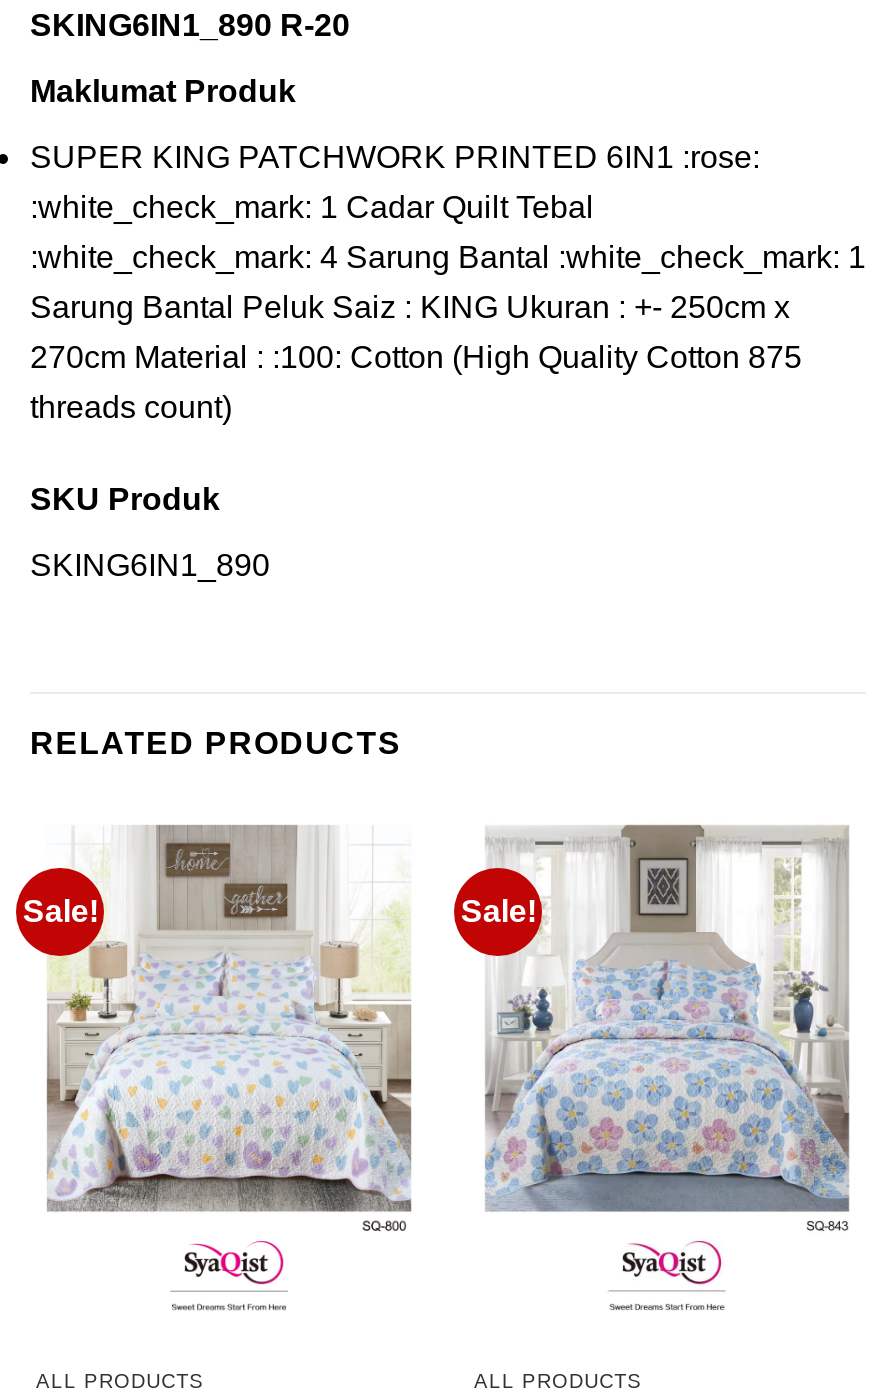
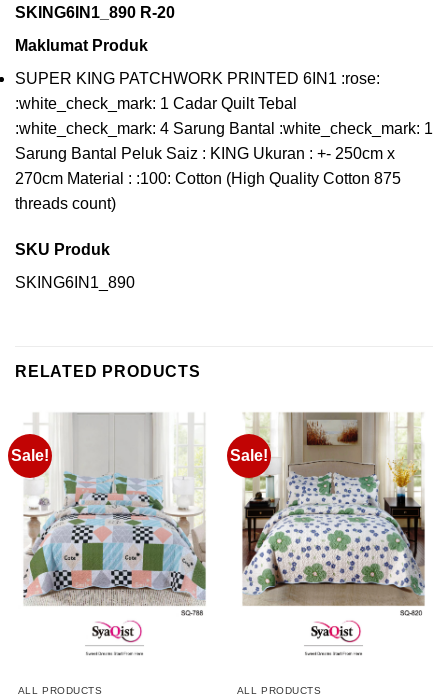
[46,826,412,1212] [image] -> [23,412,206,605] [image]
[484,826,850,1230] [image] -> [242,412,425,616] [image]

